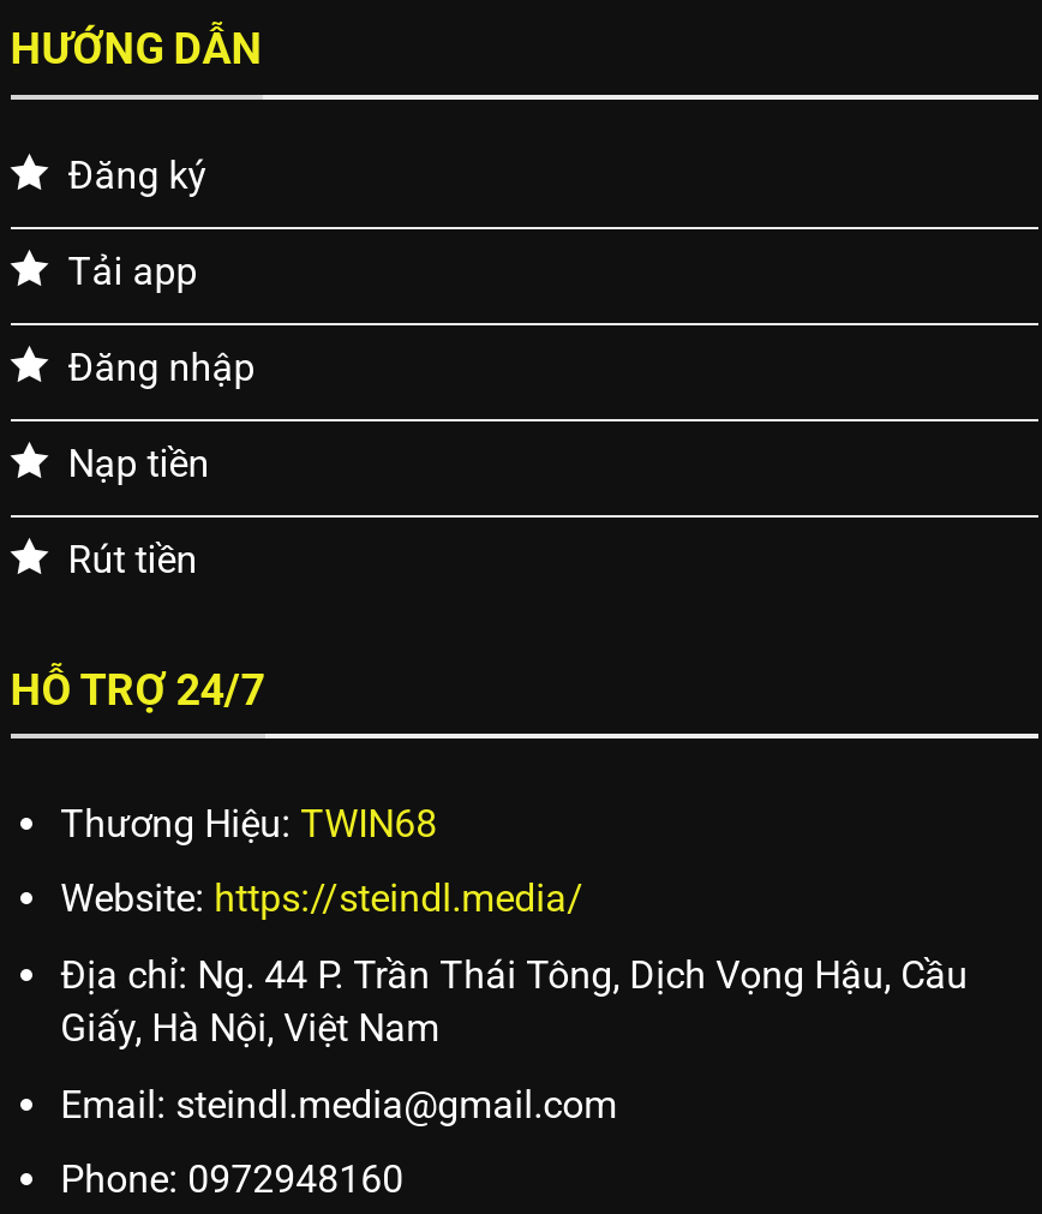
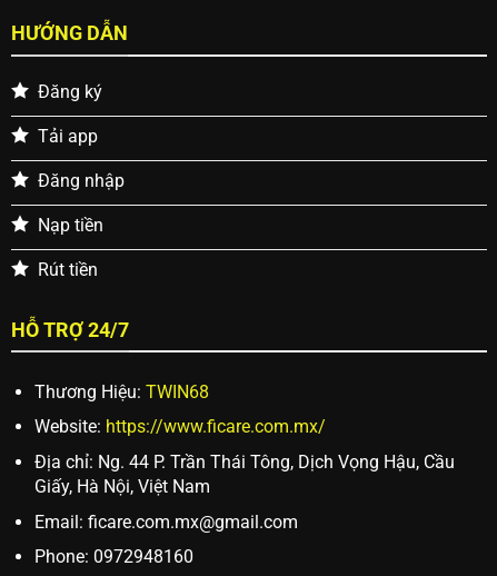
[60,876,584,922] Website: https://steindl.media/ -> [34,416,325,437] Website: https://www.ficare.com.mx/
[60,1081,617,1127] Email: steindl.media@gmail.com -> [34,511,298,532] Email: ficare.com.mx@gmail.com

